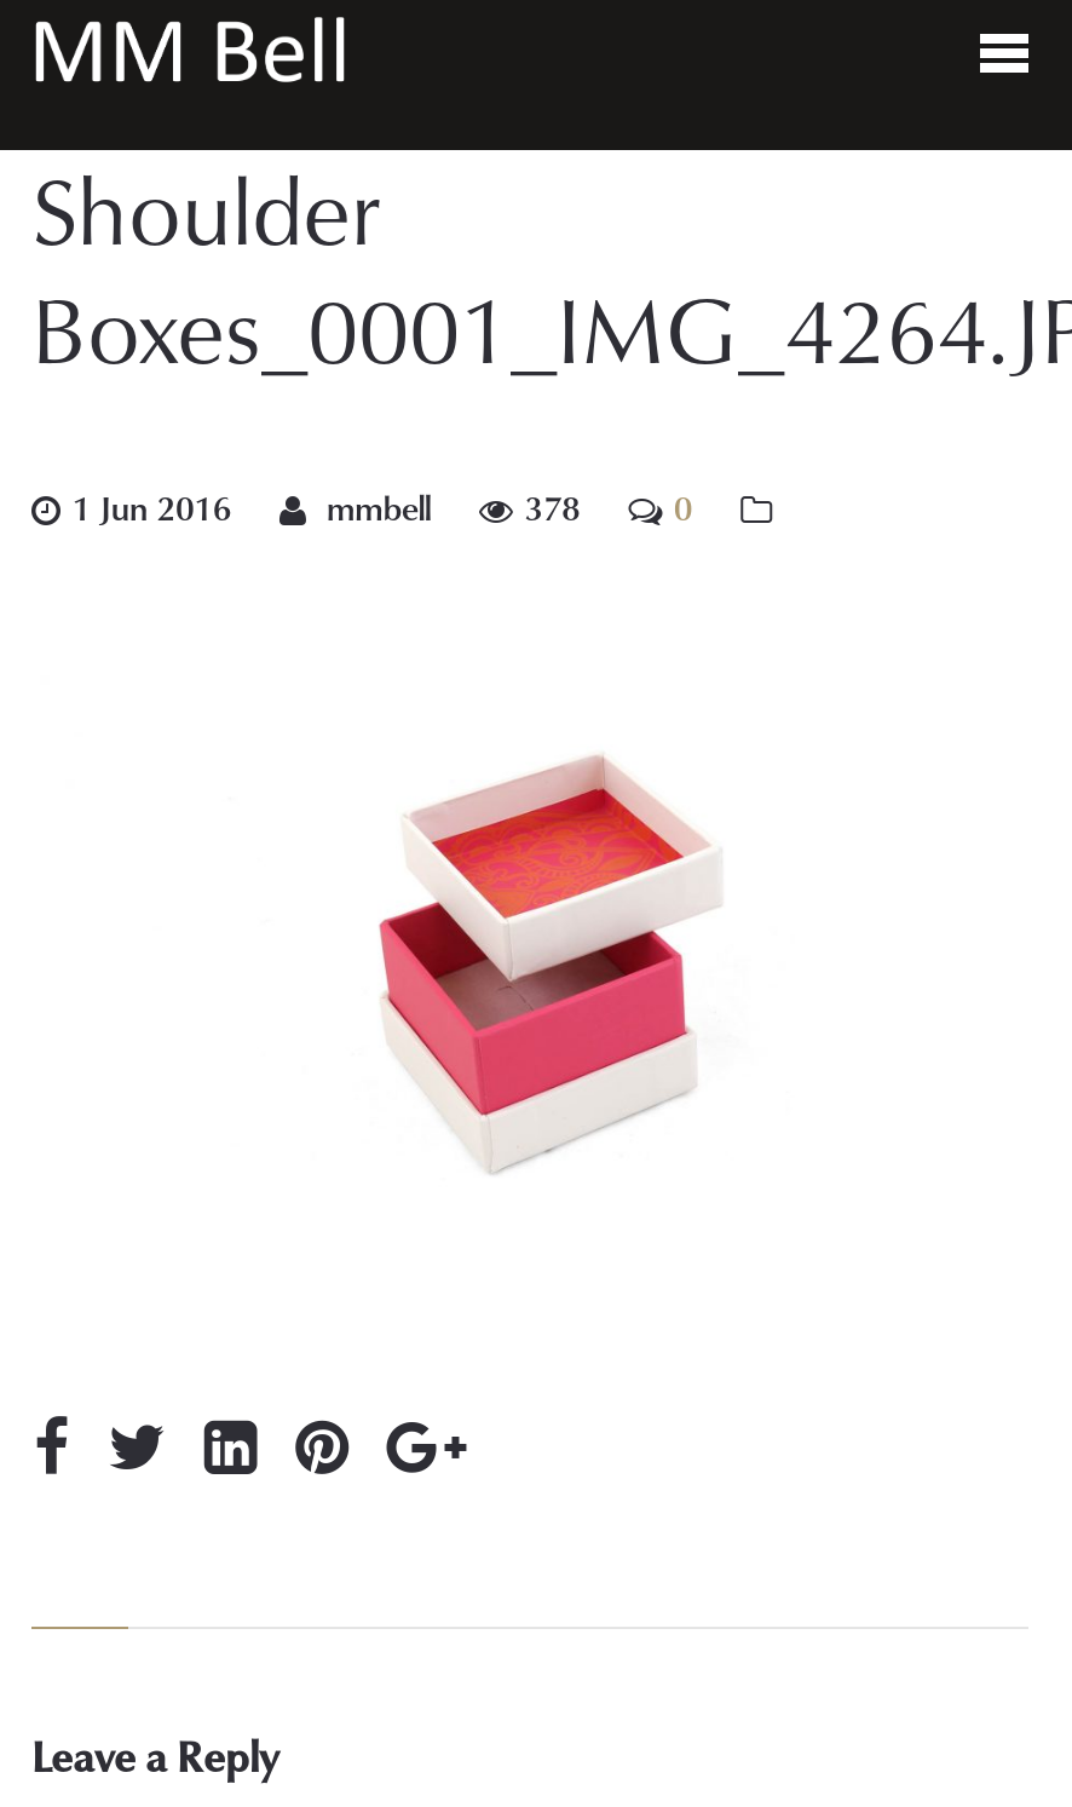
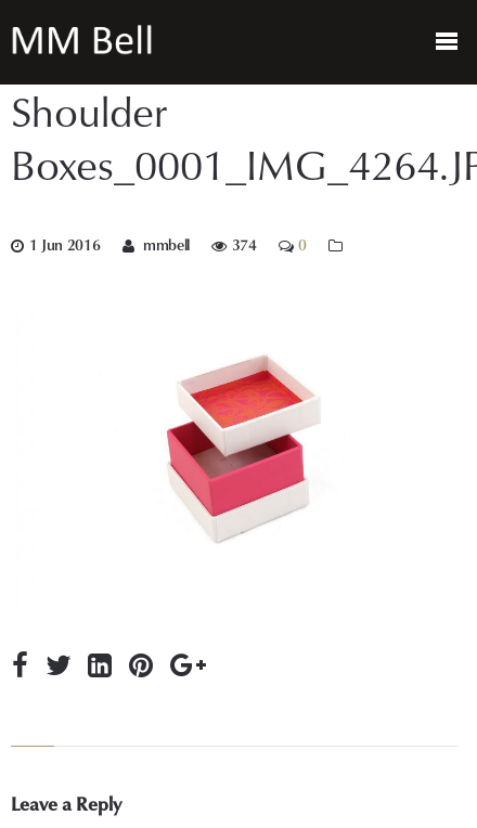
[72,483,692,534] 1 Jun 2016 mmbell 378 0 -> [29,233,307,256] 1 Jun 2016 mmbell 374 0

